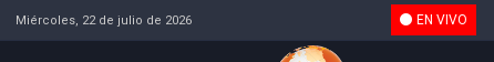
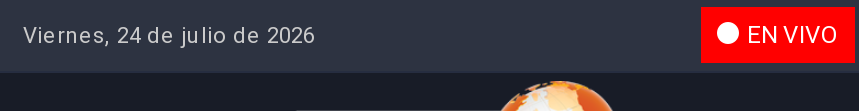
[16,13,192,27] Miércoles, 22 de julio de 2026 -> [23,22,315,48] Viernes, 24 de julio de 2026

